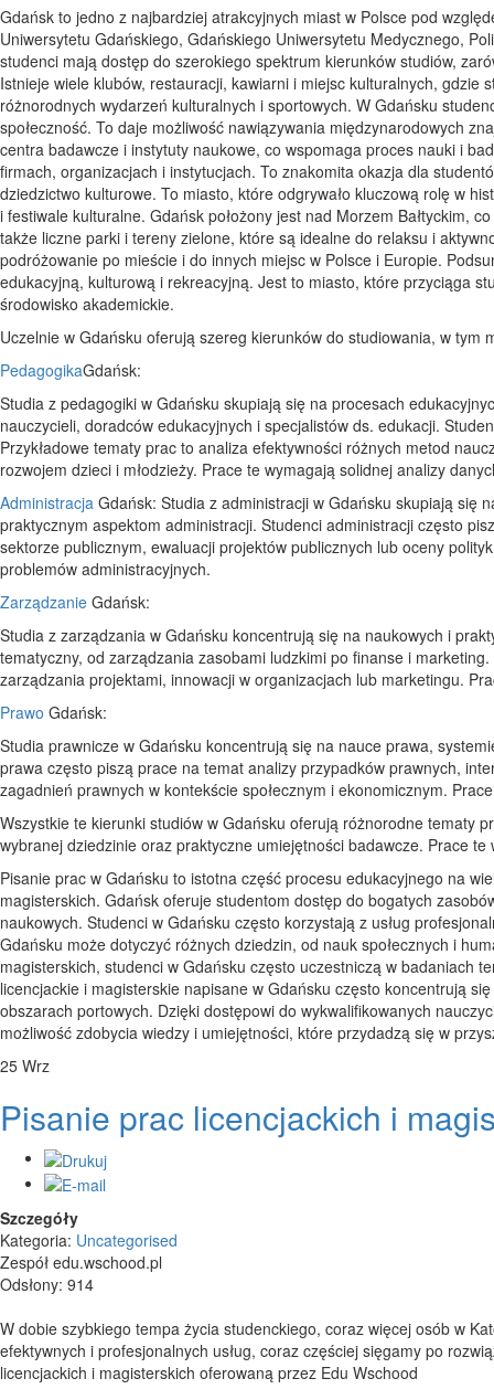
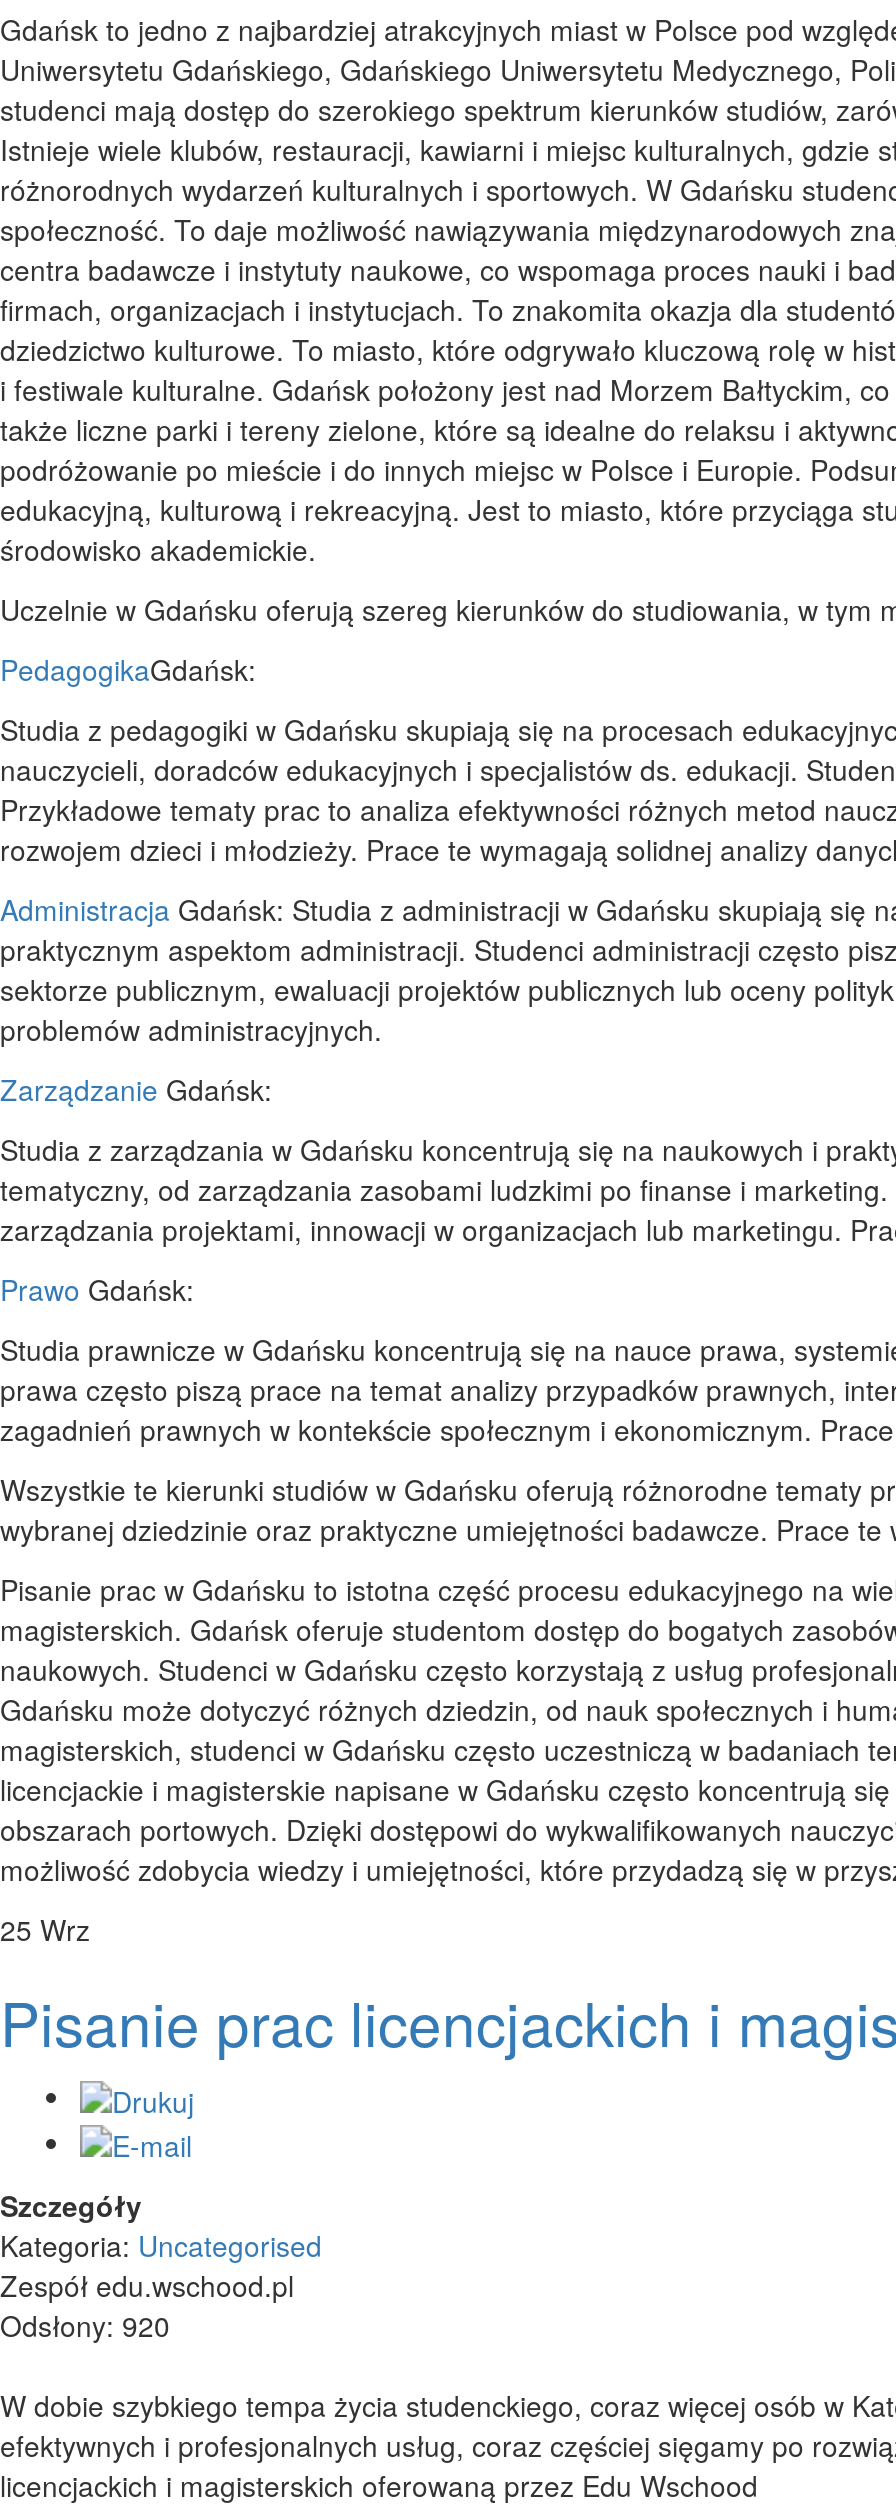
[0,1273,94,1295] Odsłony: 914 -> [0,2305,170,2345] Odsłony: 920

